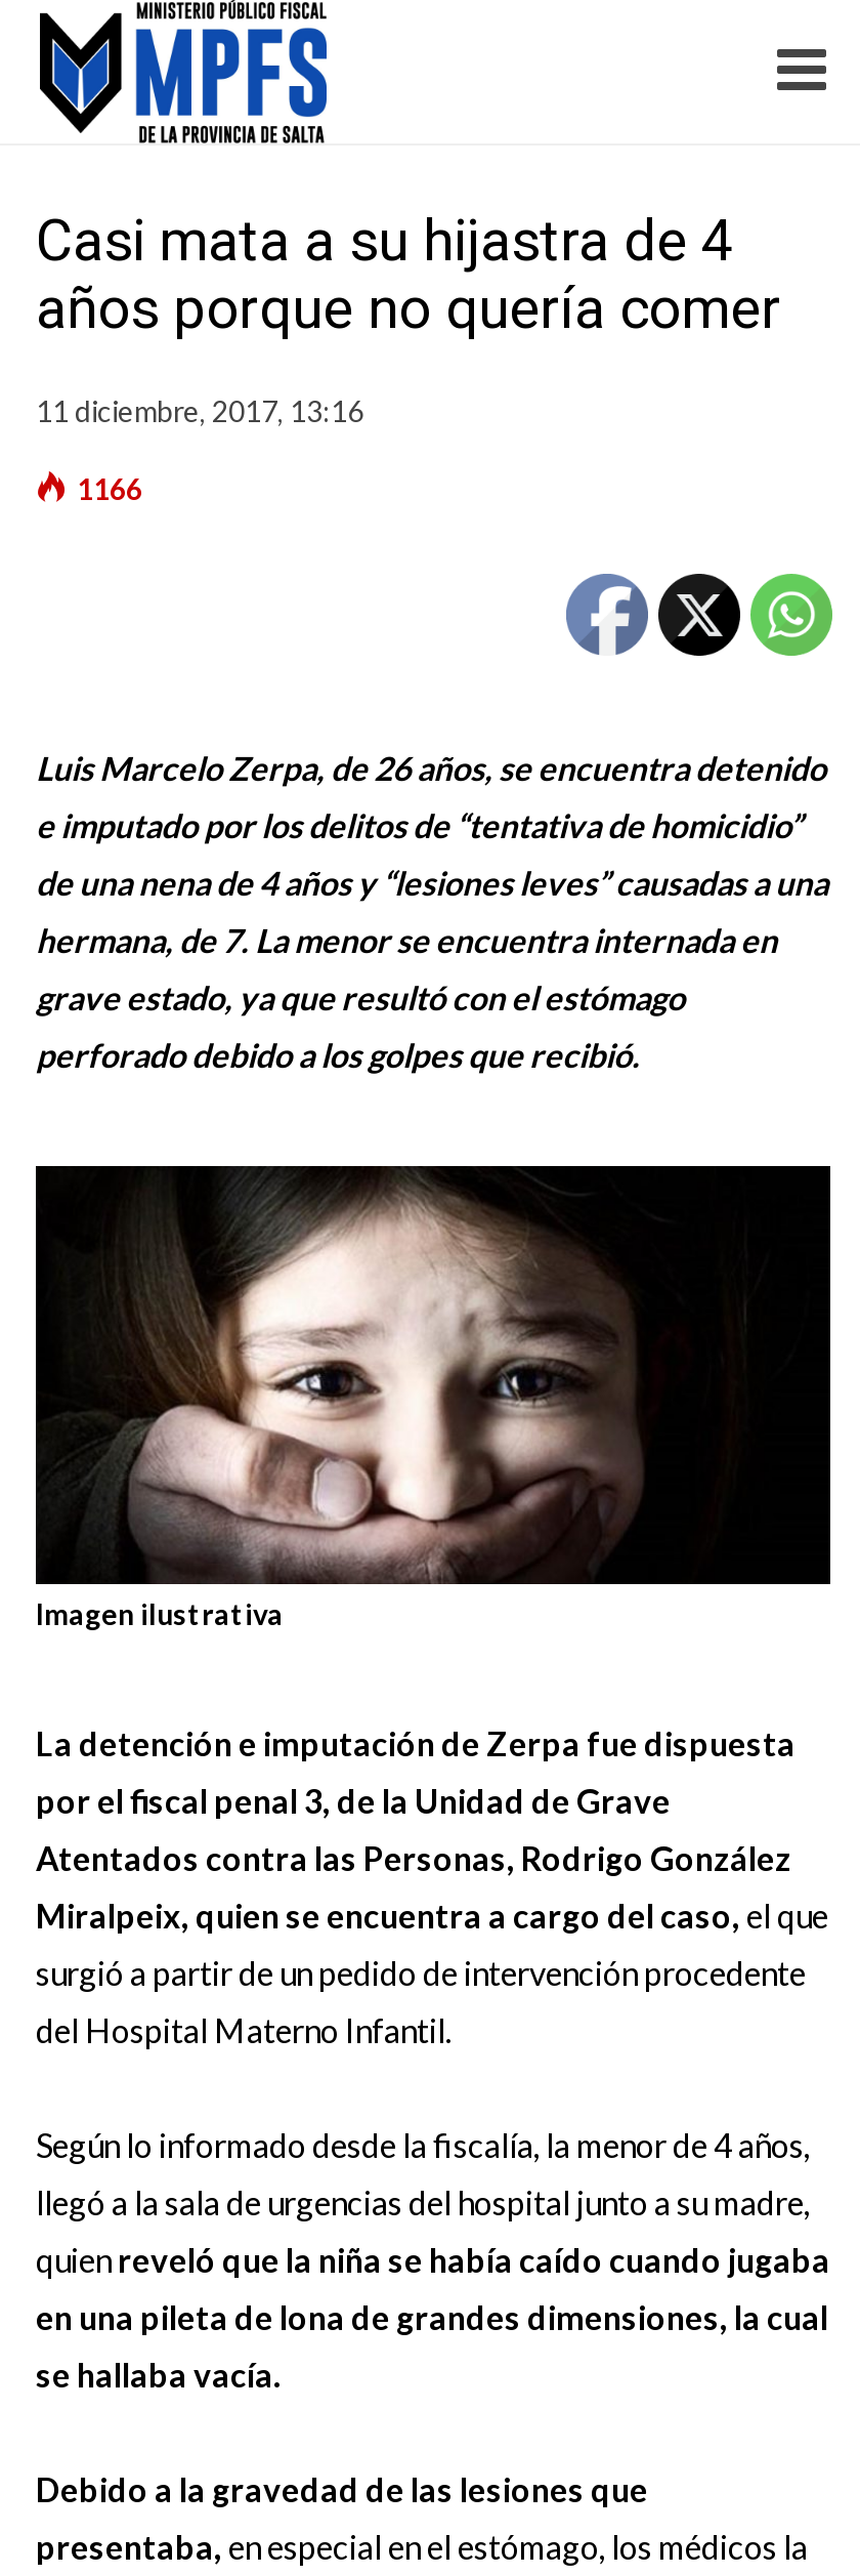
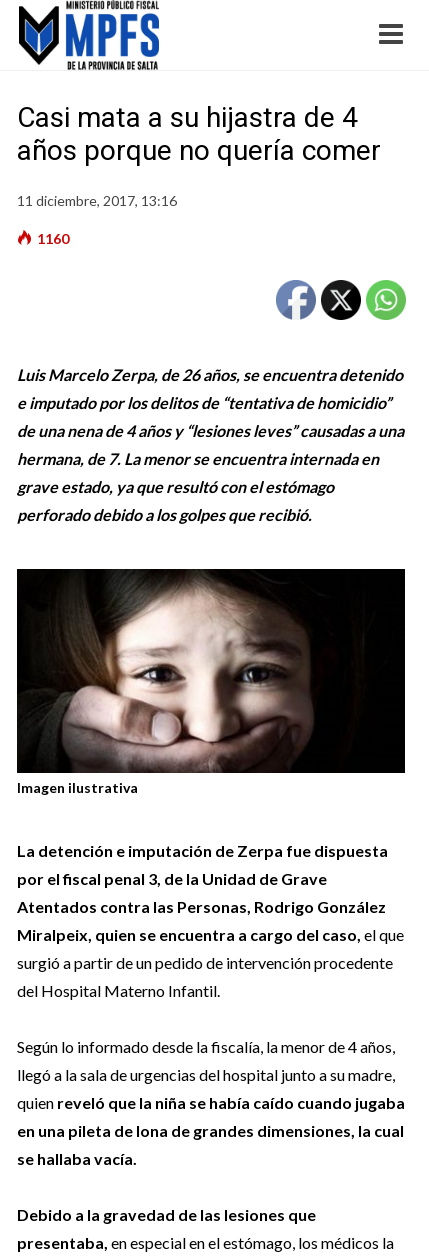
[71,471,142,506] 1166 -> [34,230,69,247] 1160

